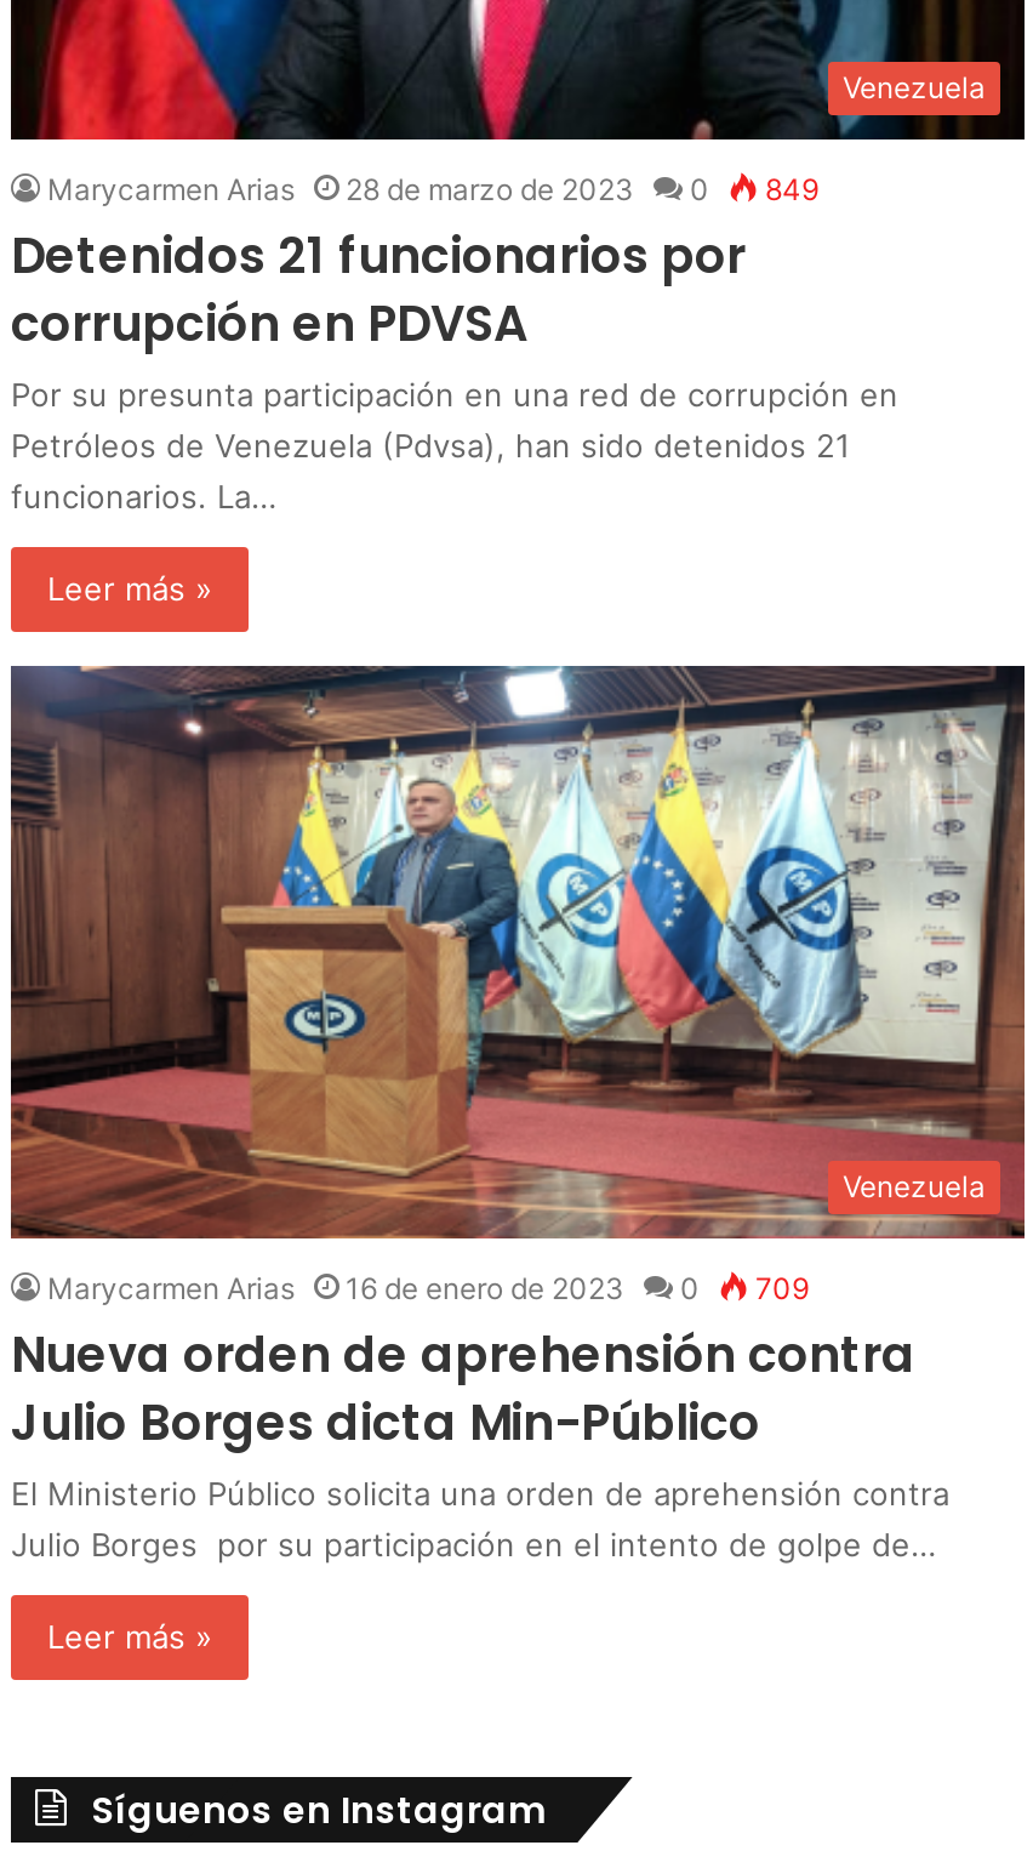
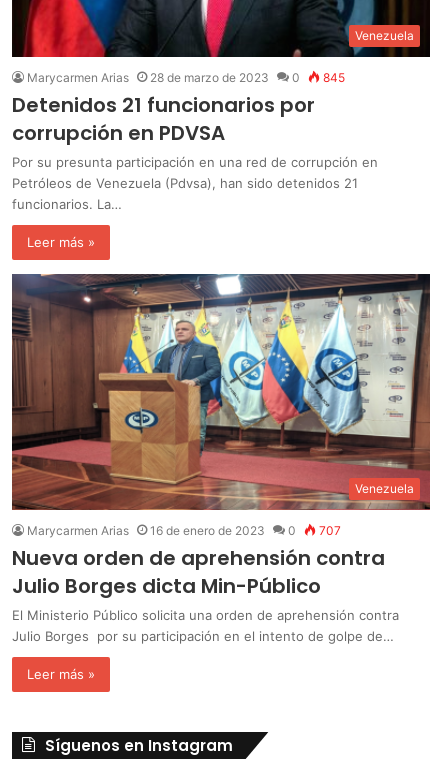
[47,170,818,206] Marycarmen Arias 28 de marzo de 2023 0 849 -> [27,70,345,85] Marycarmen Arias 28 de marzo de 2023 0 845
[47,1268,809,1305] Marycarmen Arias 16 de enero de 2023 0 709 -> [27,523,341,538] Marycarmen Arias 16 de enero de 2023 0 707

